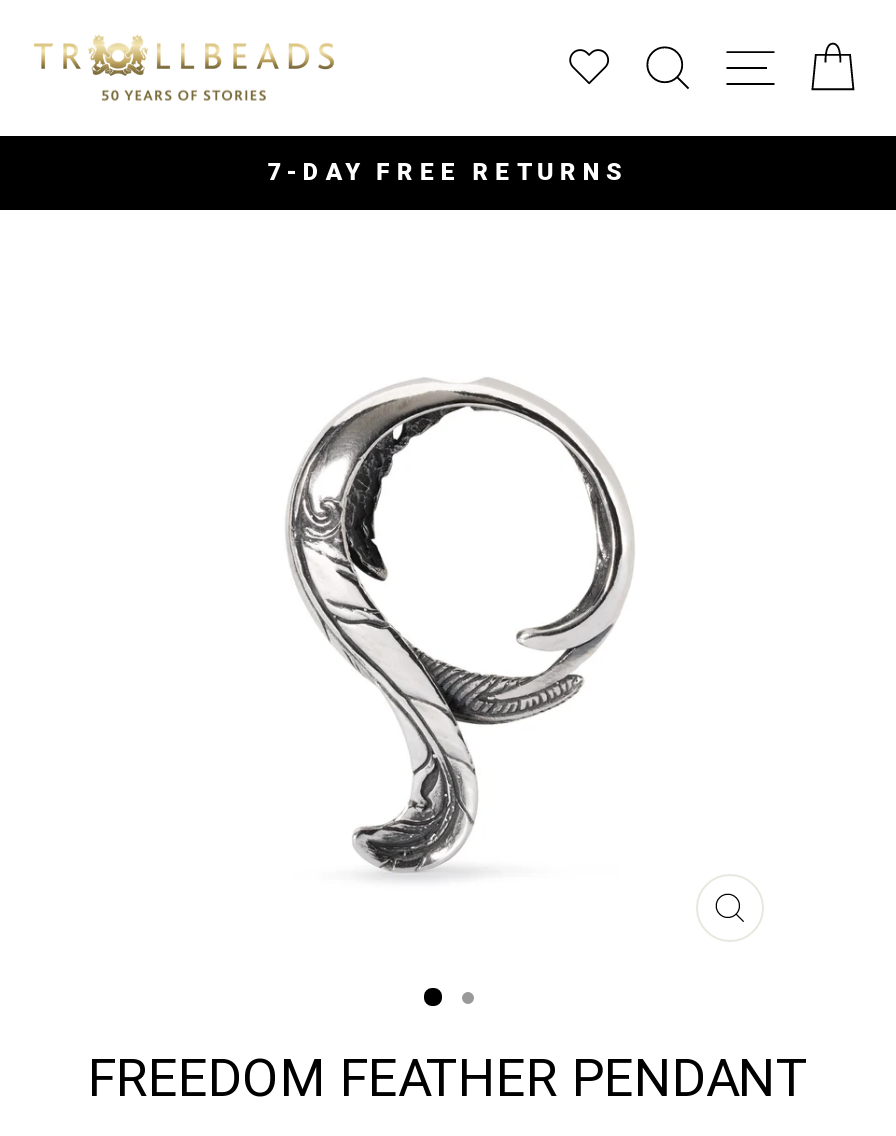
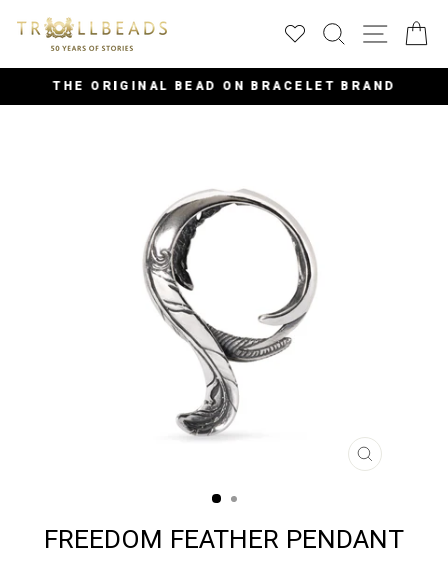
[267,158,629,186] 7-DAY FREE RETURNS -> [53,79,396,93] THE ORIGINAL BEAD ON BRACELET BRAND

